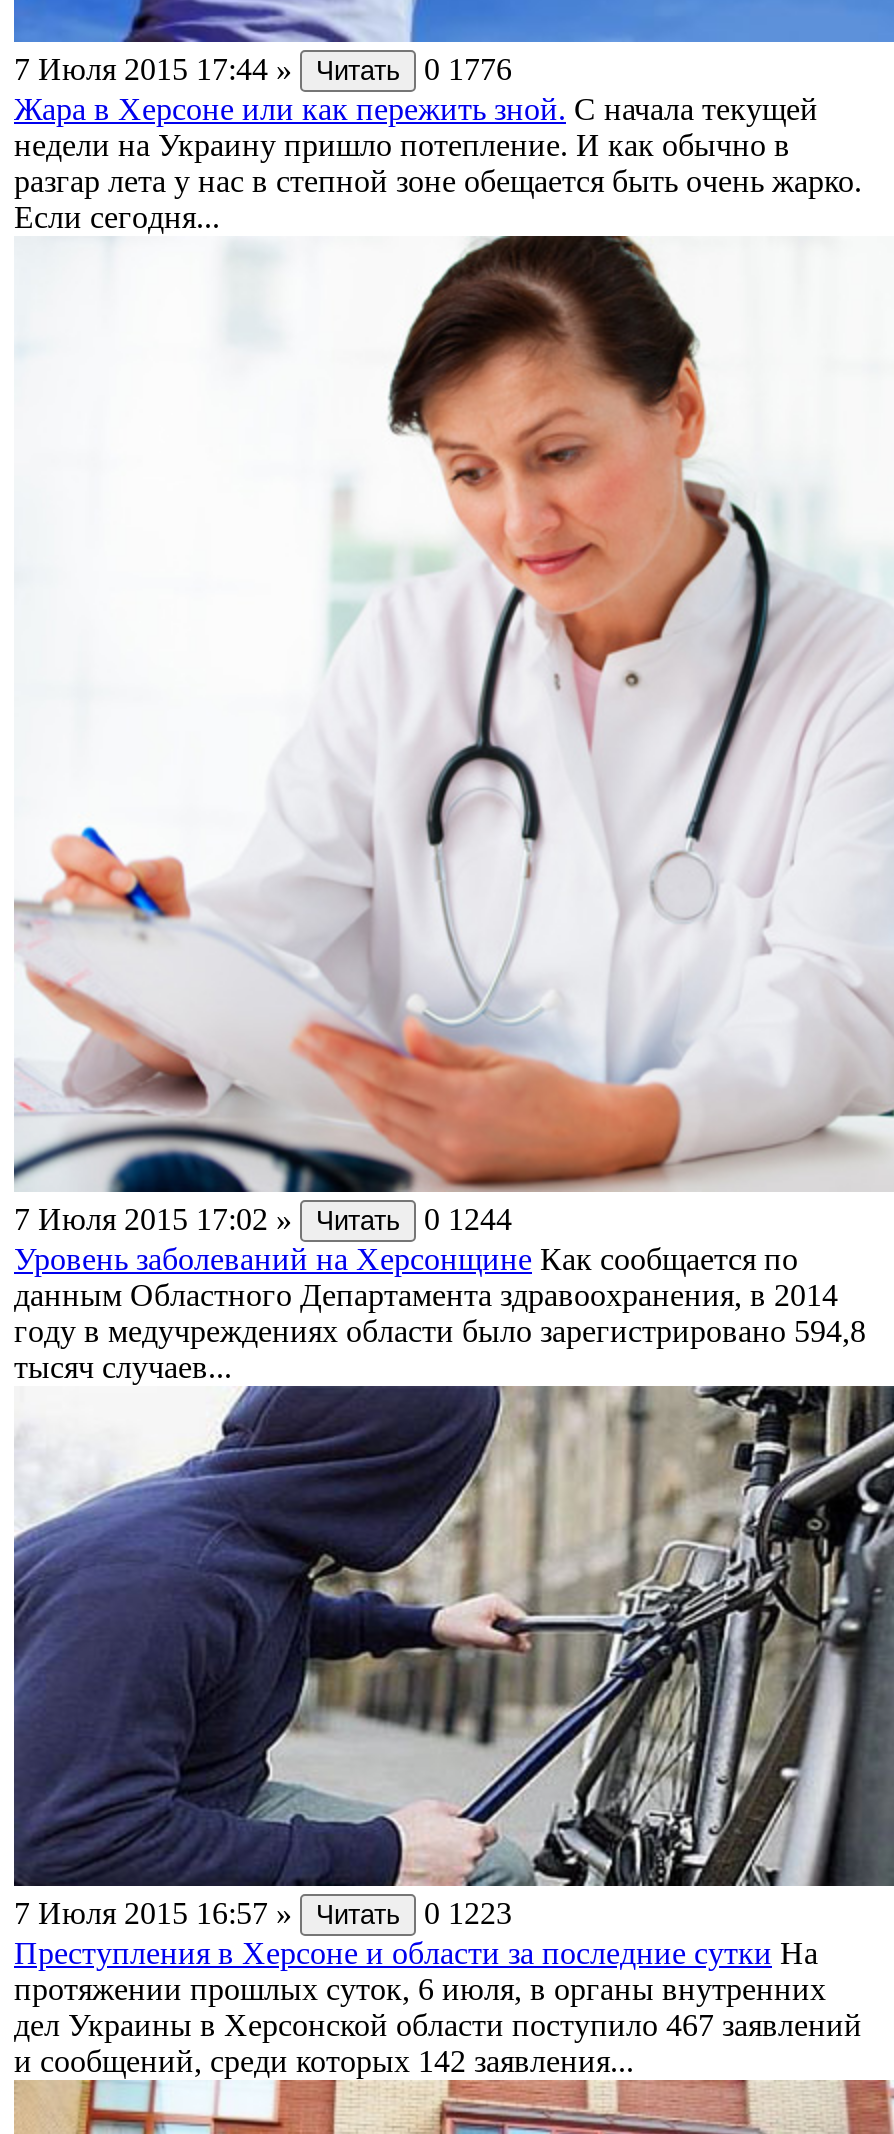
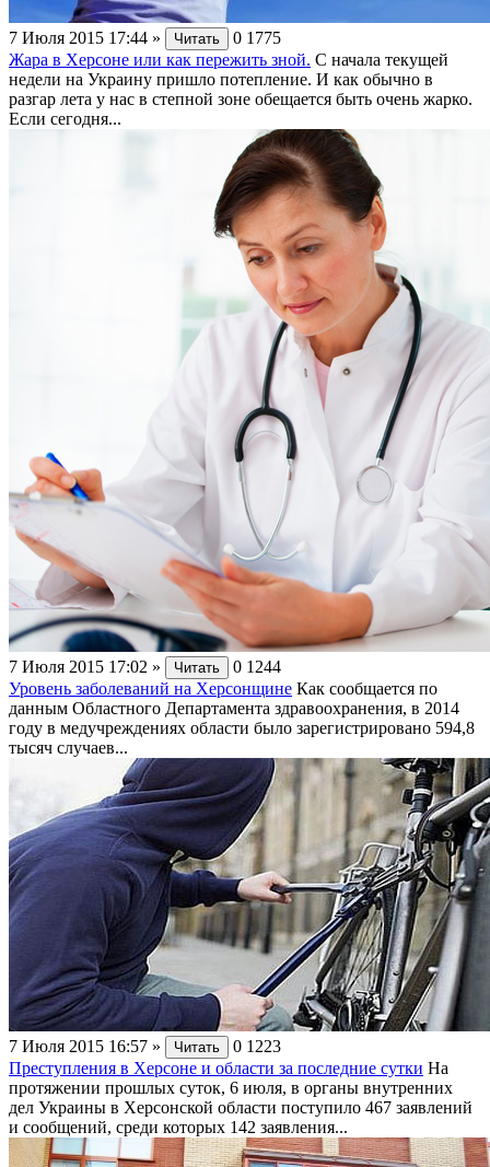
[14,52,512,86] 7 Июля 2015 17:44 » Читать 0 1776 -> [9,28,281,47] 7 Июля 2015 17:44 » Читать 0 1775

